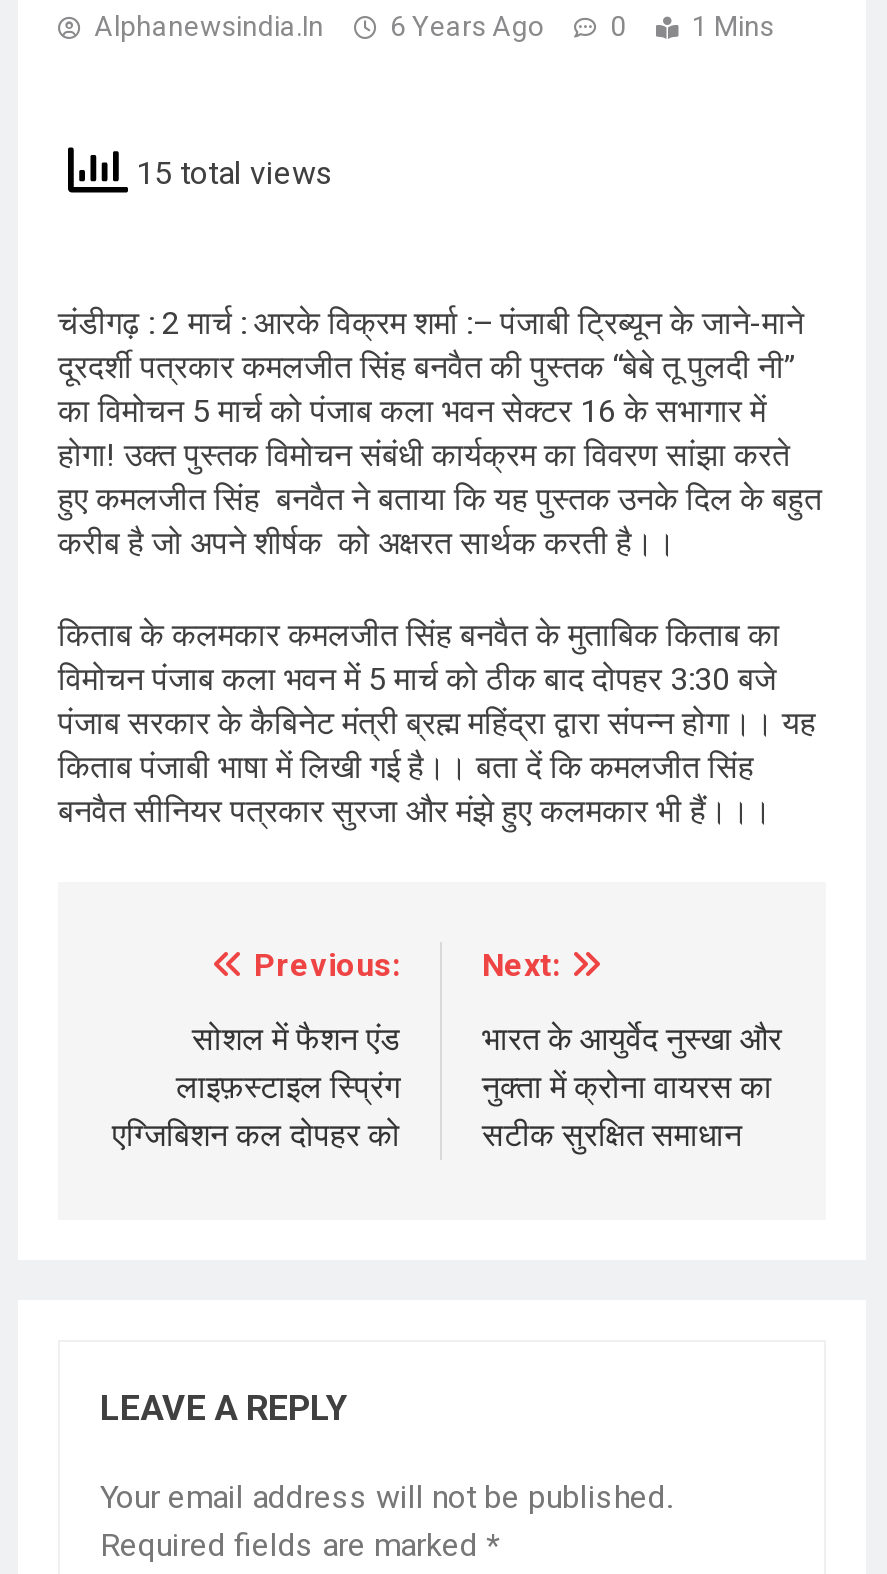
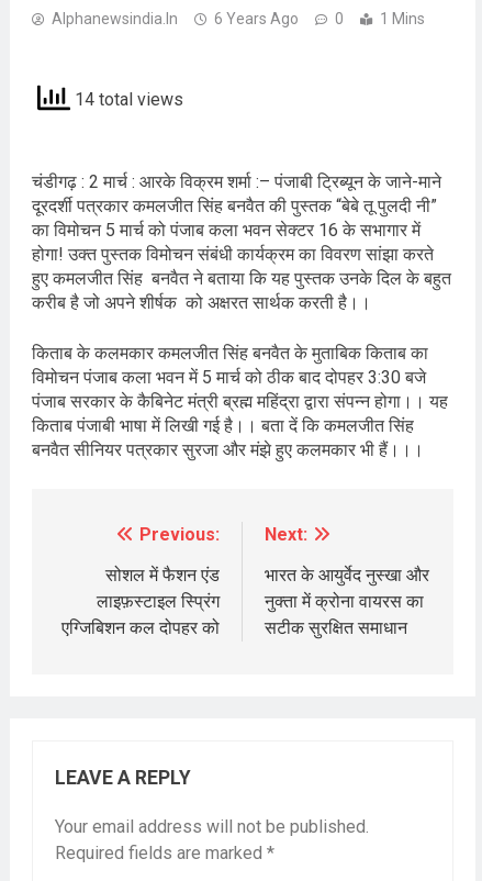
[128,156,334,194] 15 total views -> [70,89,183,110] 14 total views

